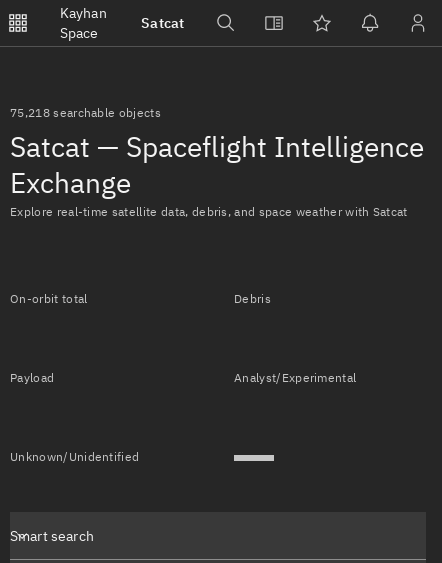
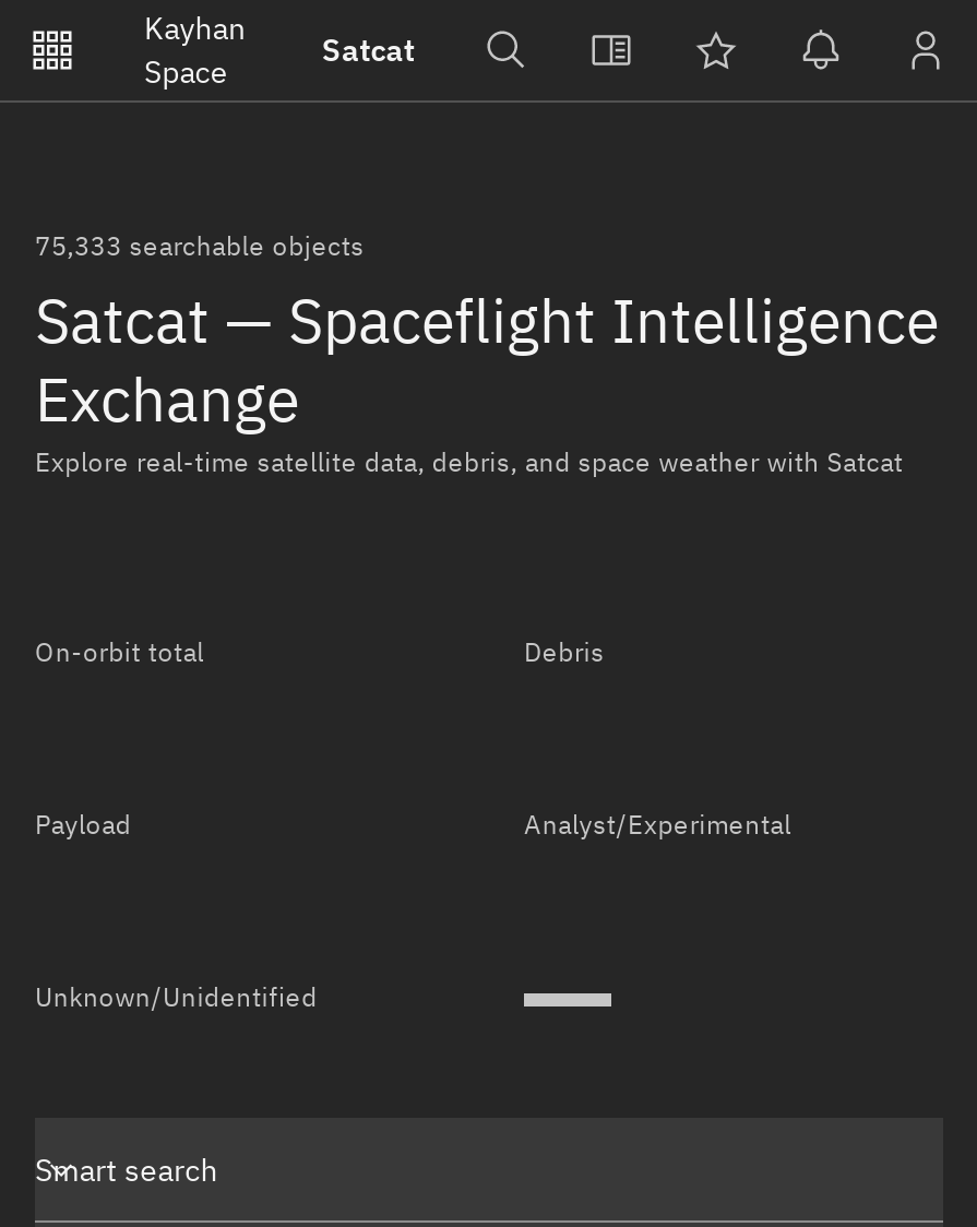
[10,105,161,120] 75,218 searchable objects -> [35,229,365,262] 75,333 searchable objects

